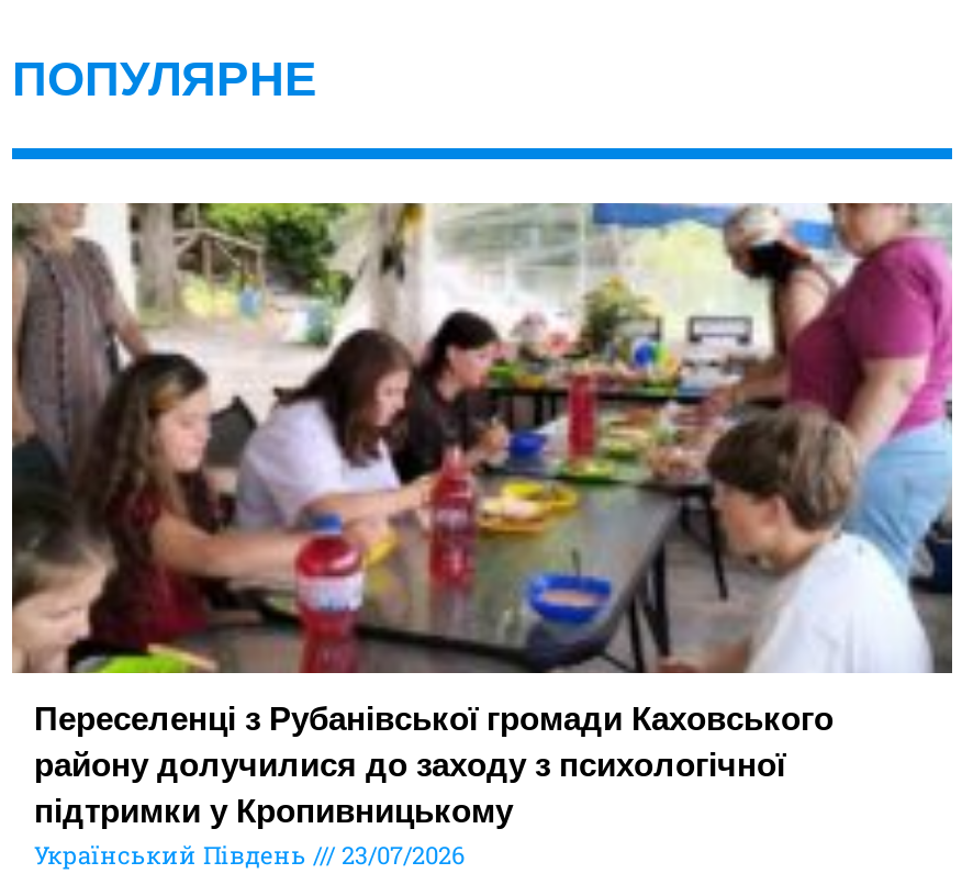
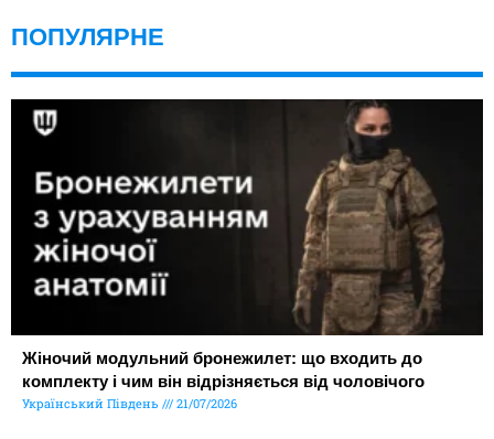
[10,201,954,829] [image] | Переселенці з Рубанівської громади Каховського | району долучилися до заходу з психологічної | підтримки у Кропивницькому -> [10,98,484,390] [image] | Жіночий модульний бронежилет: що входить до | комплекту і чим він відрізняється від чоловічого
[34,837,465,870] Український Південь 23/07/2026 -> [22,395,237,411] Український Південь 21/07/2026

